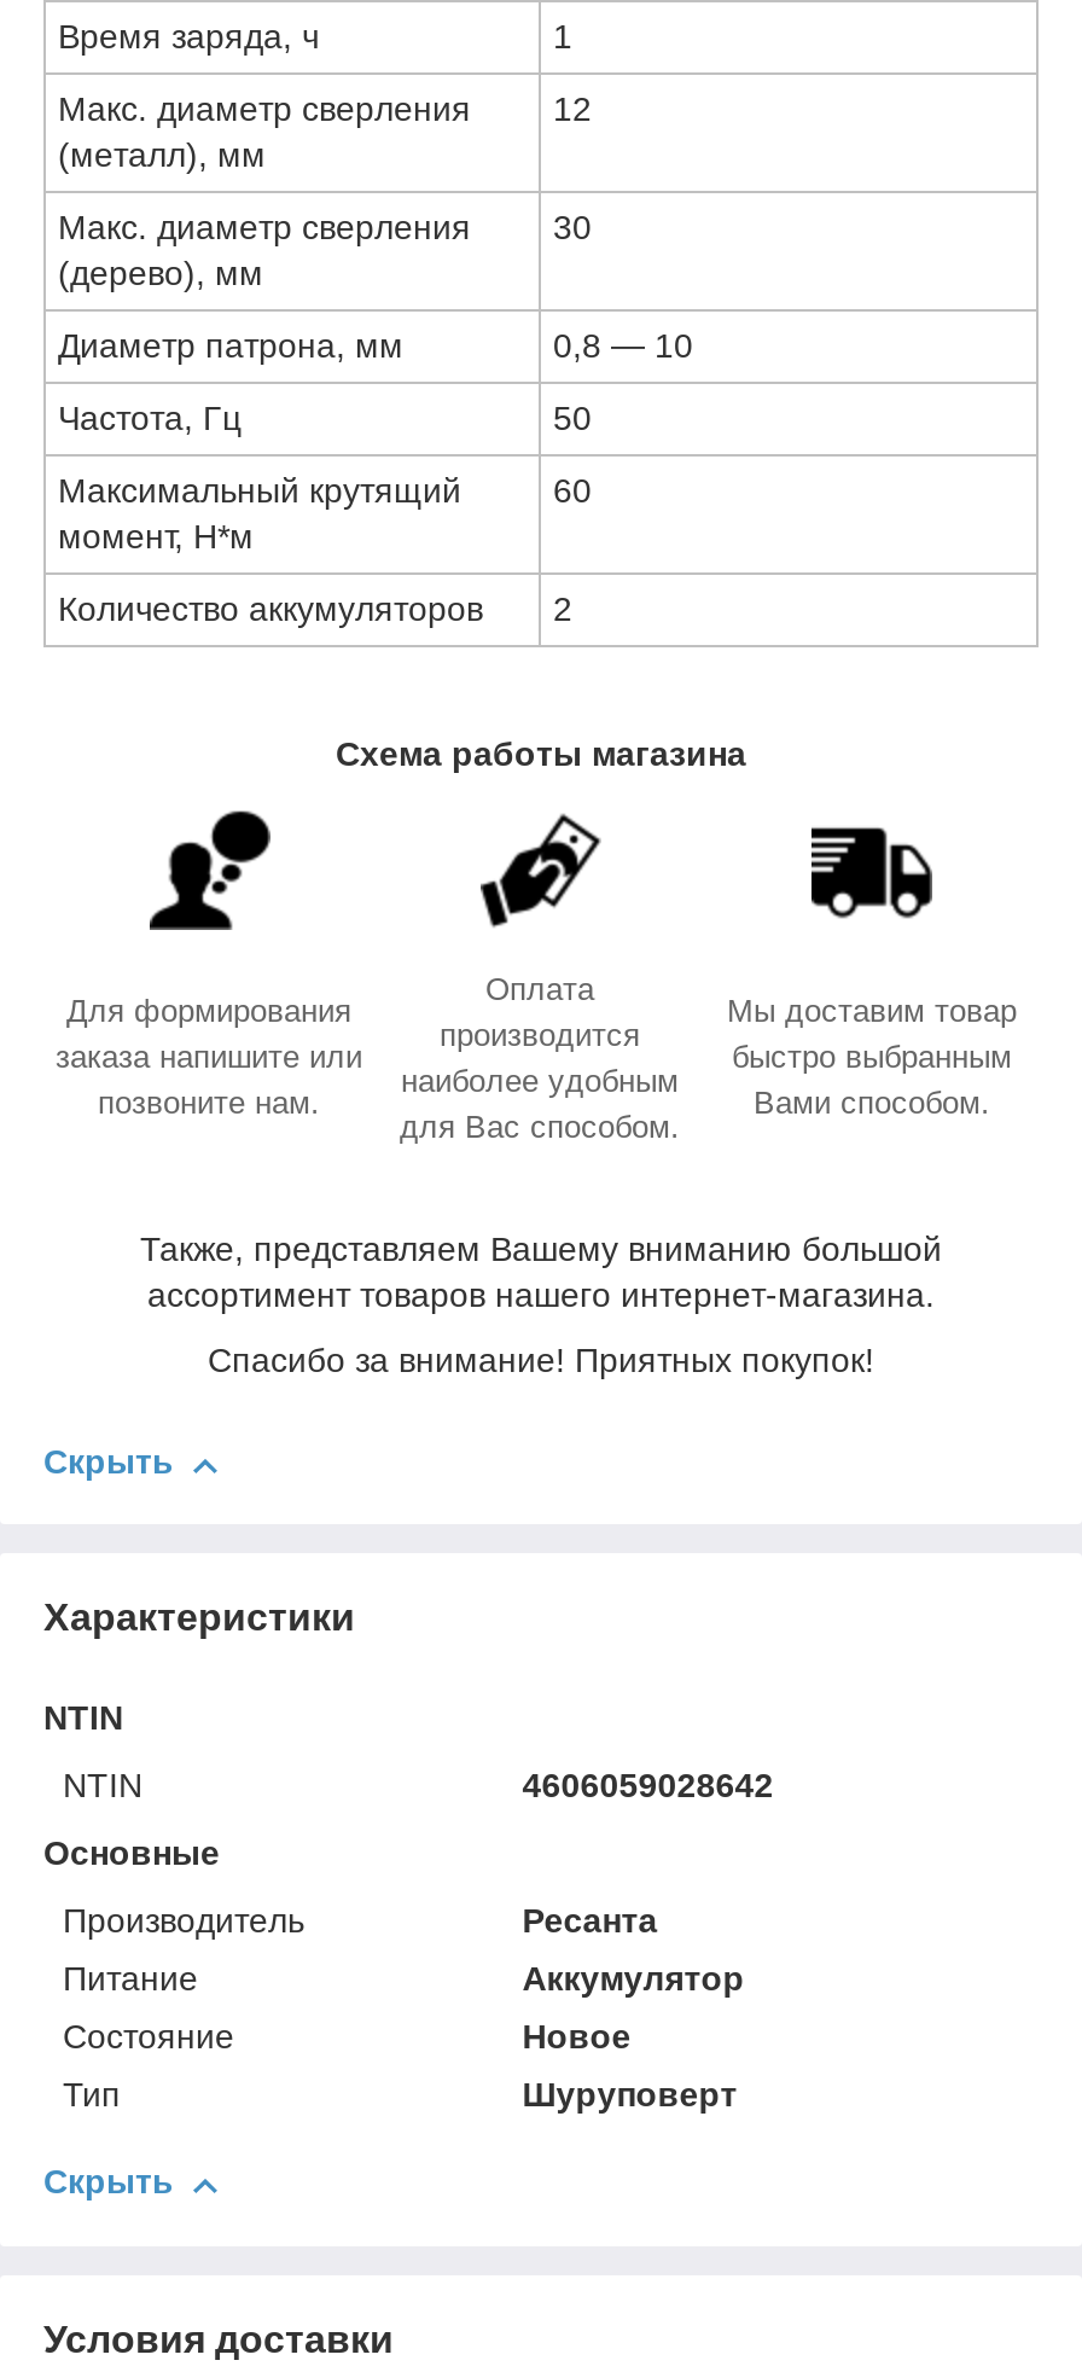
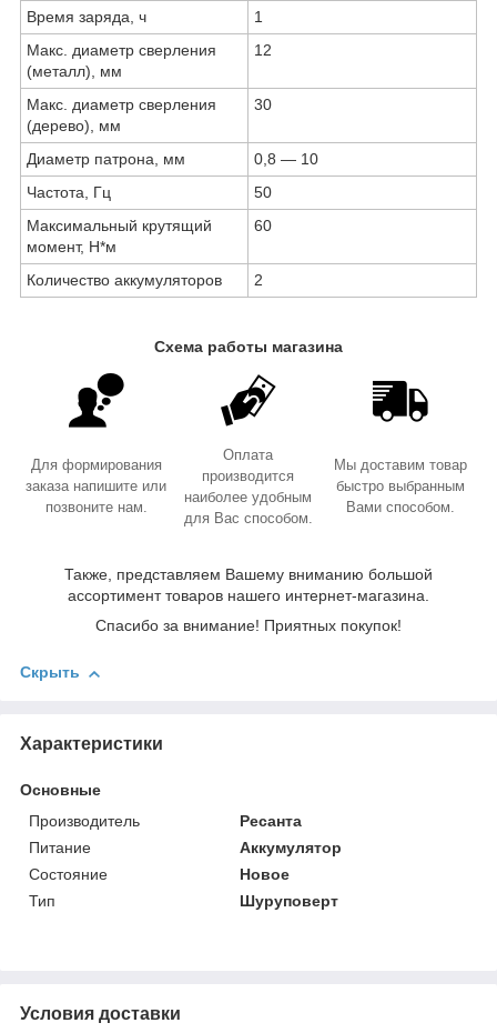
[43,1699,773,1805] NTIN | NTIN | 4606059028642 -> none
[43,2163,174,2201] Скрыть -> none

